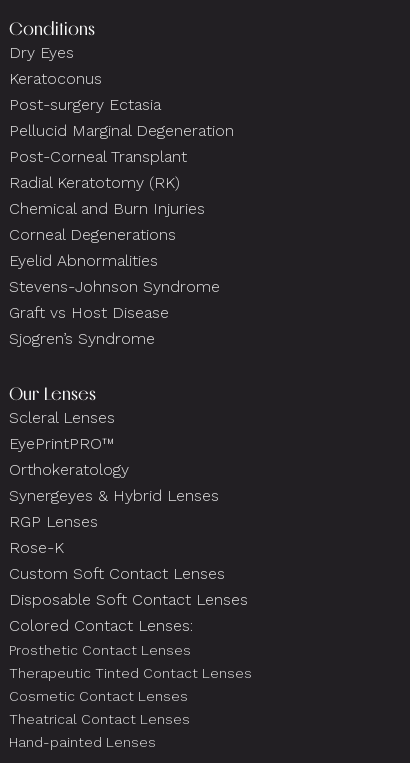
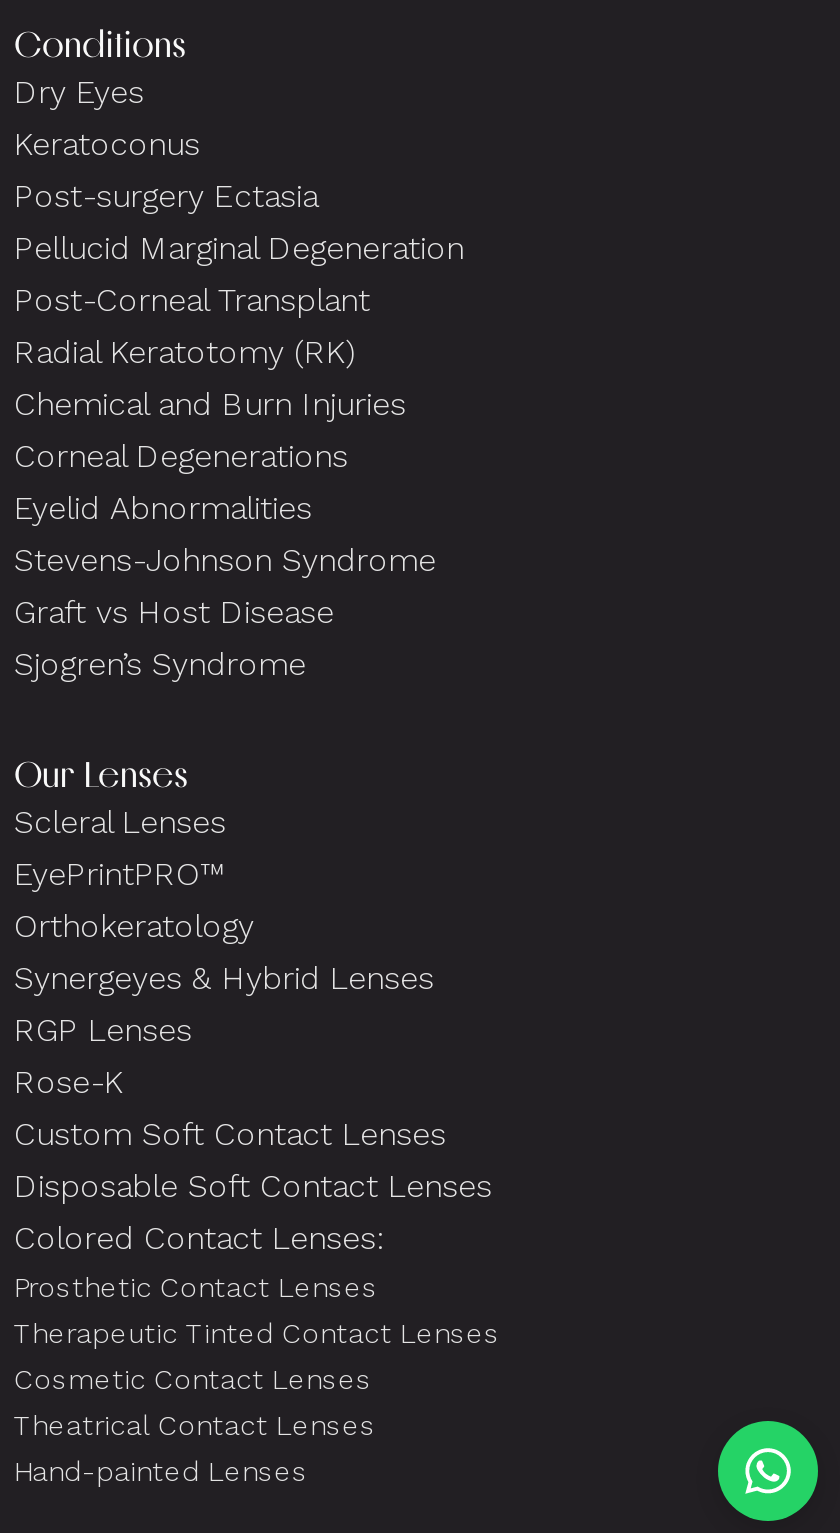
none -> [716,1419,820,1523] [image]

